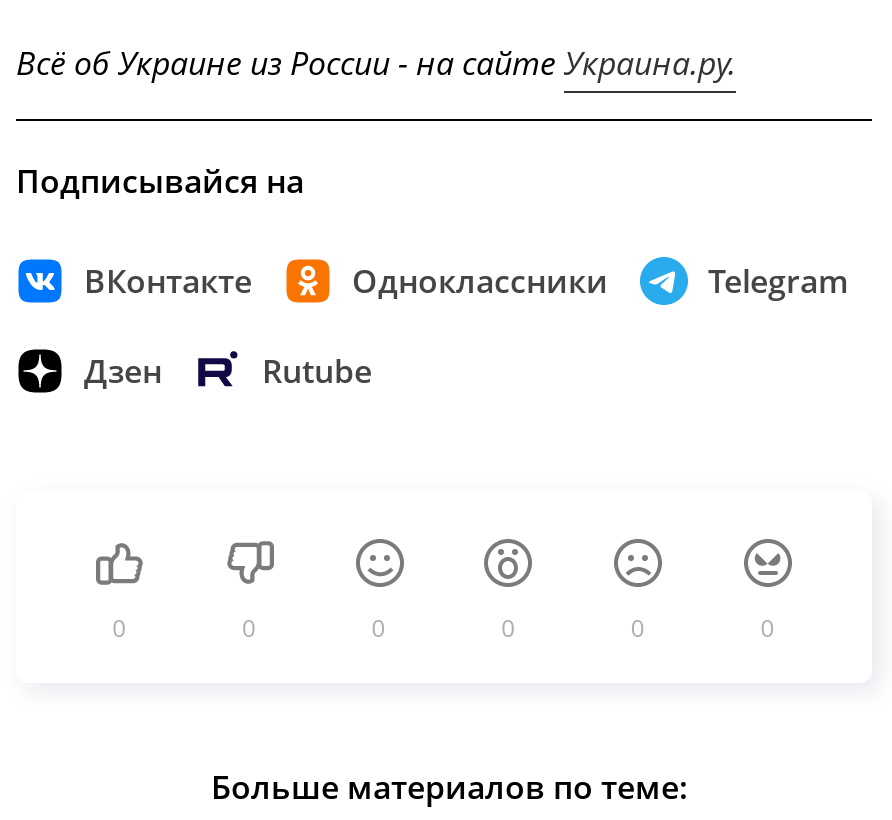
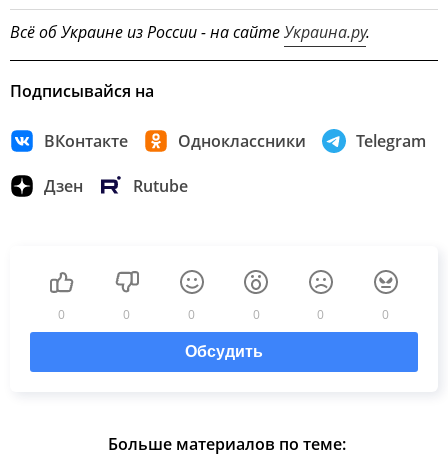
none -> [185,343,263,360] Обсудить

